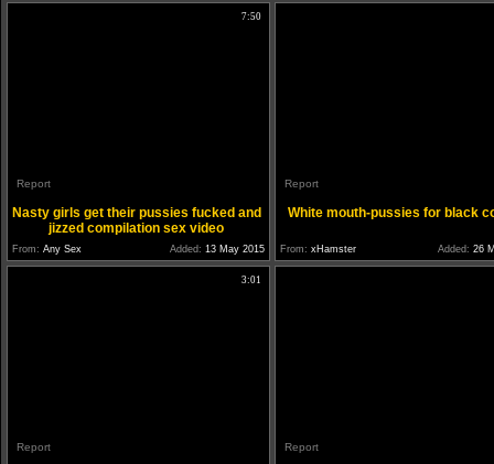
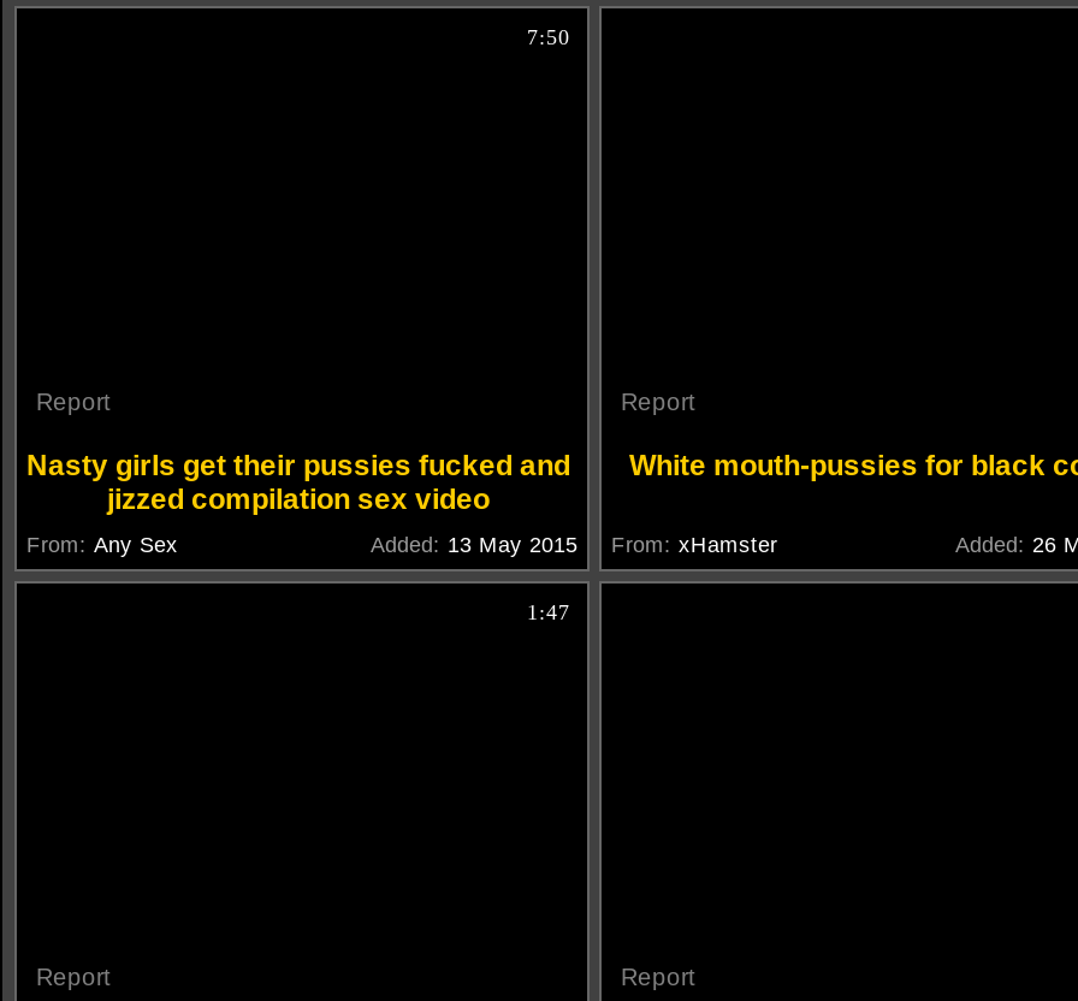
[241,274,261,285] 3:01 -> [527,600,570,624] 1:47

